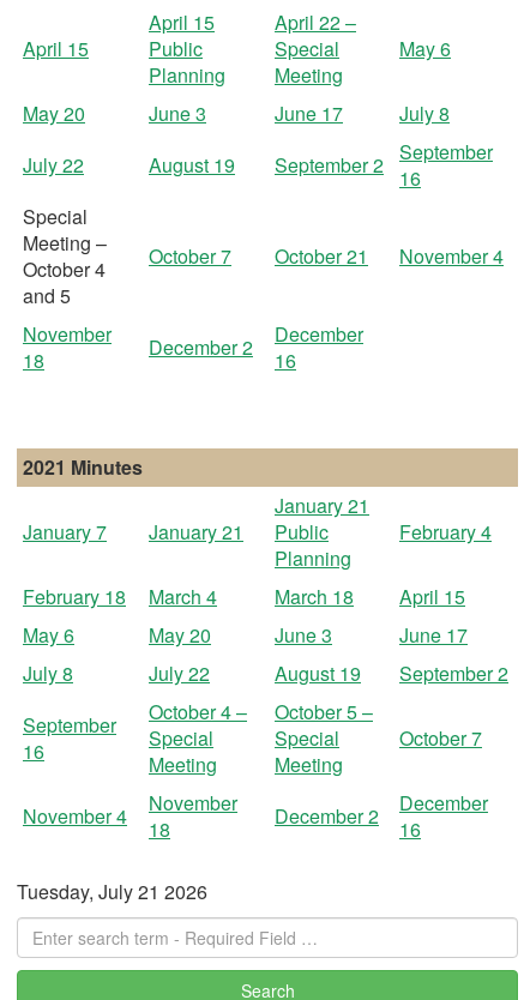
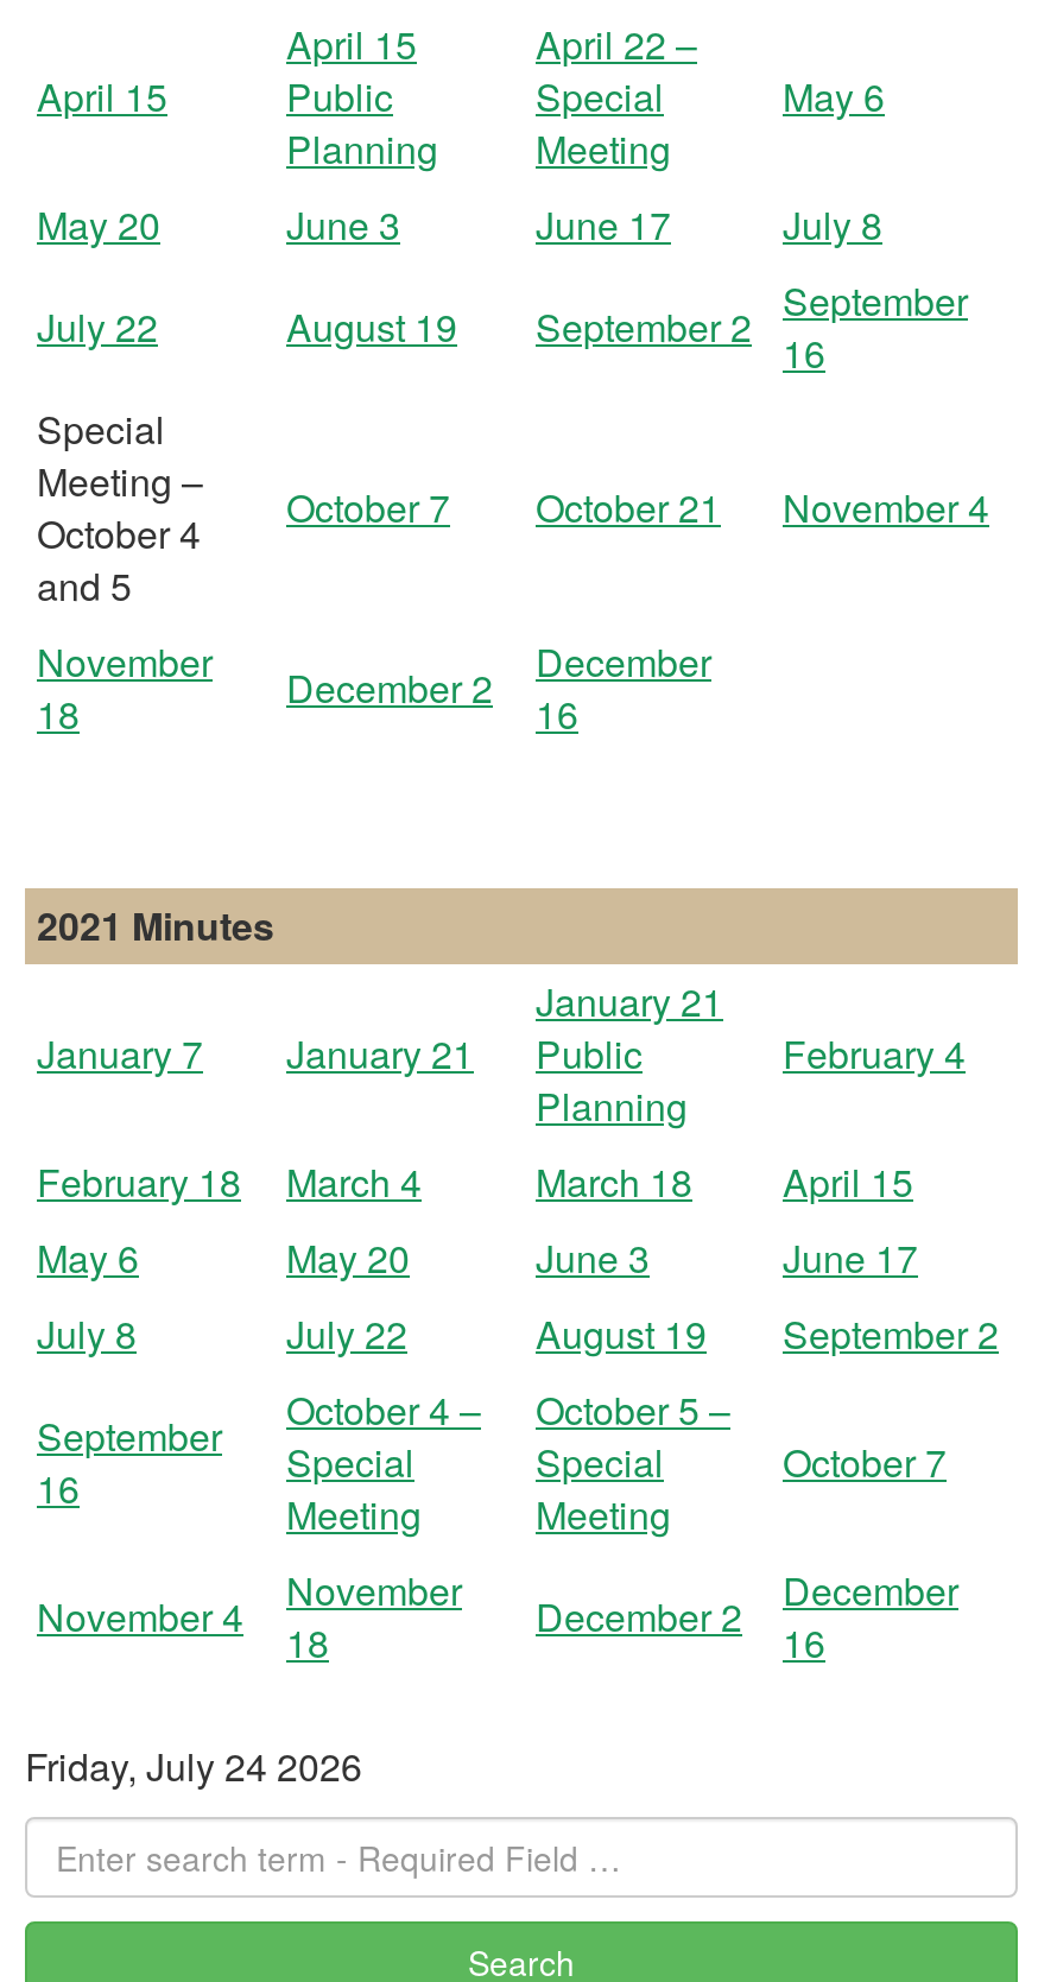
[17,878,207,905] Tuesday, July 21 2026 -> [25,1739,362,1793] Friday, July 24 2026

